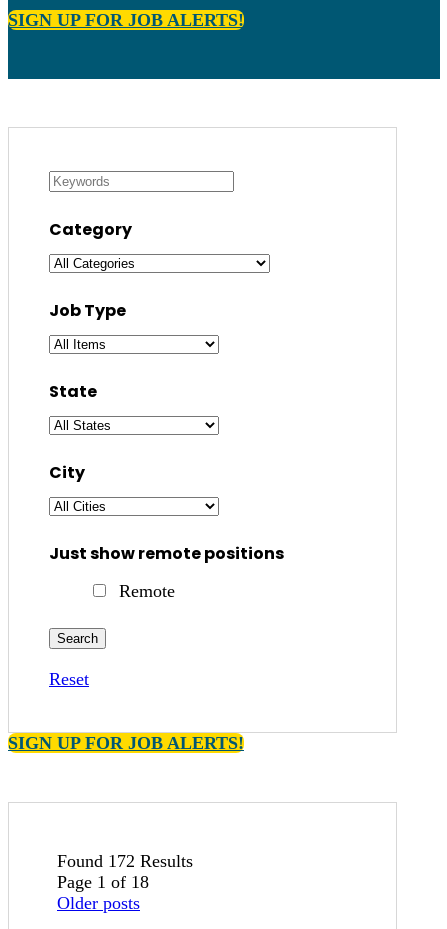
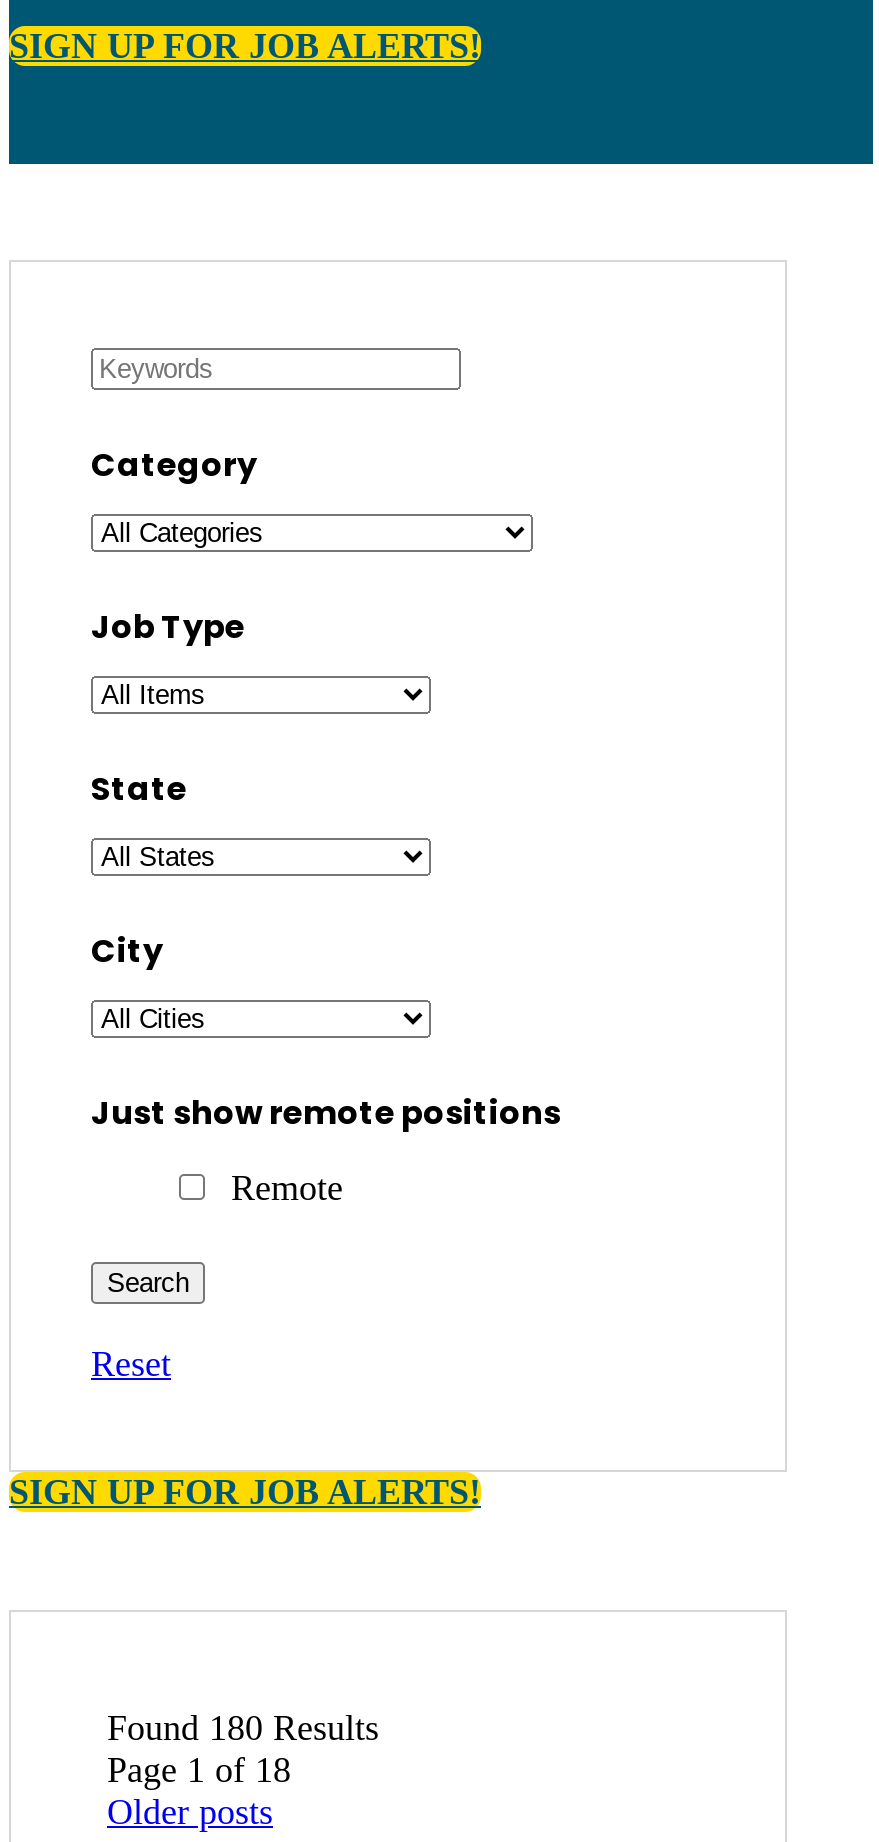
[57,851,193,871] Found 172 Results -> [107,1708,379,1748] Found 180 Results

